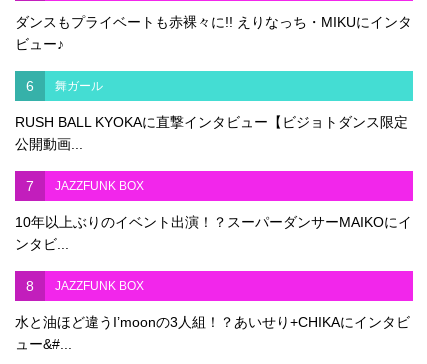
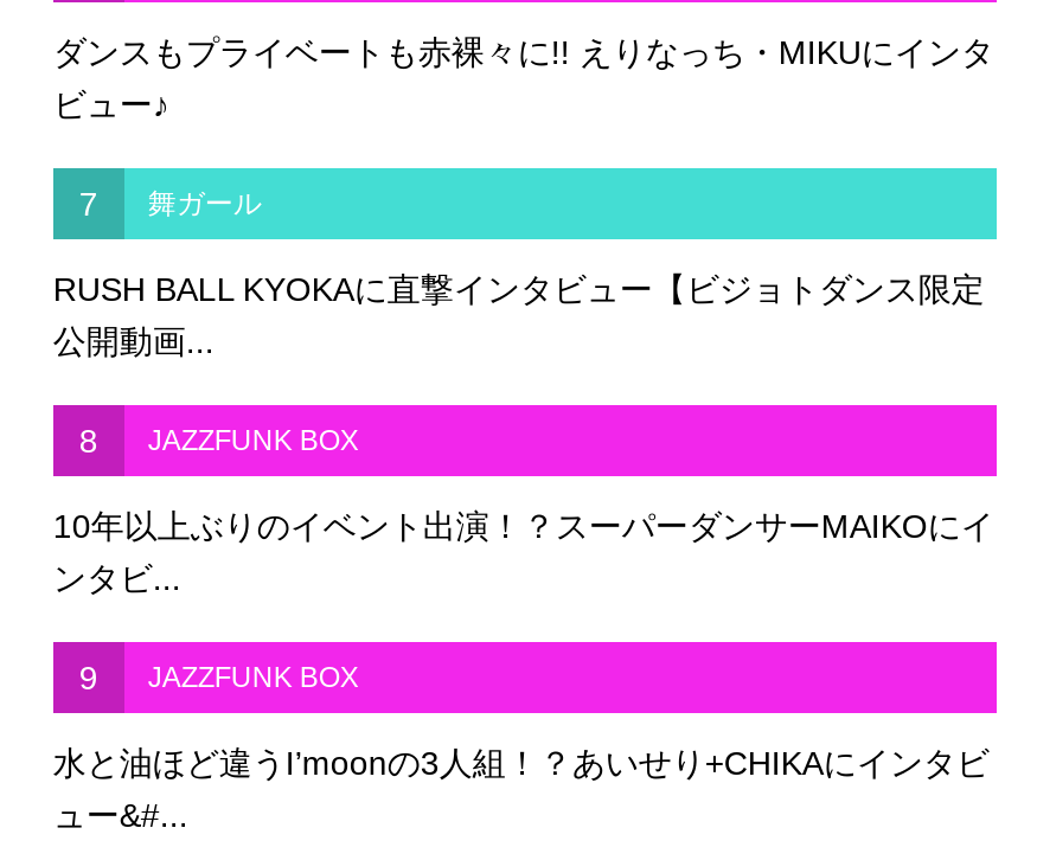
[26,78,103,94] 6 舞ガール -> [79,186,262,223] 7 舞ガール
[26,178,144,194] 7 JAZZFUNK BOX -> [79,422,359,460] 8 JAZZFUNK BOX
[26,278,144,294] 8 JAZZFUNK BOX -> [79,659,359,697] 9 JAZZFUNK BOX

